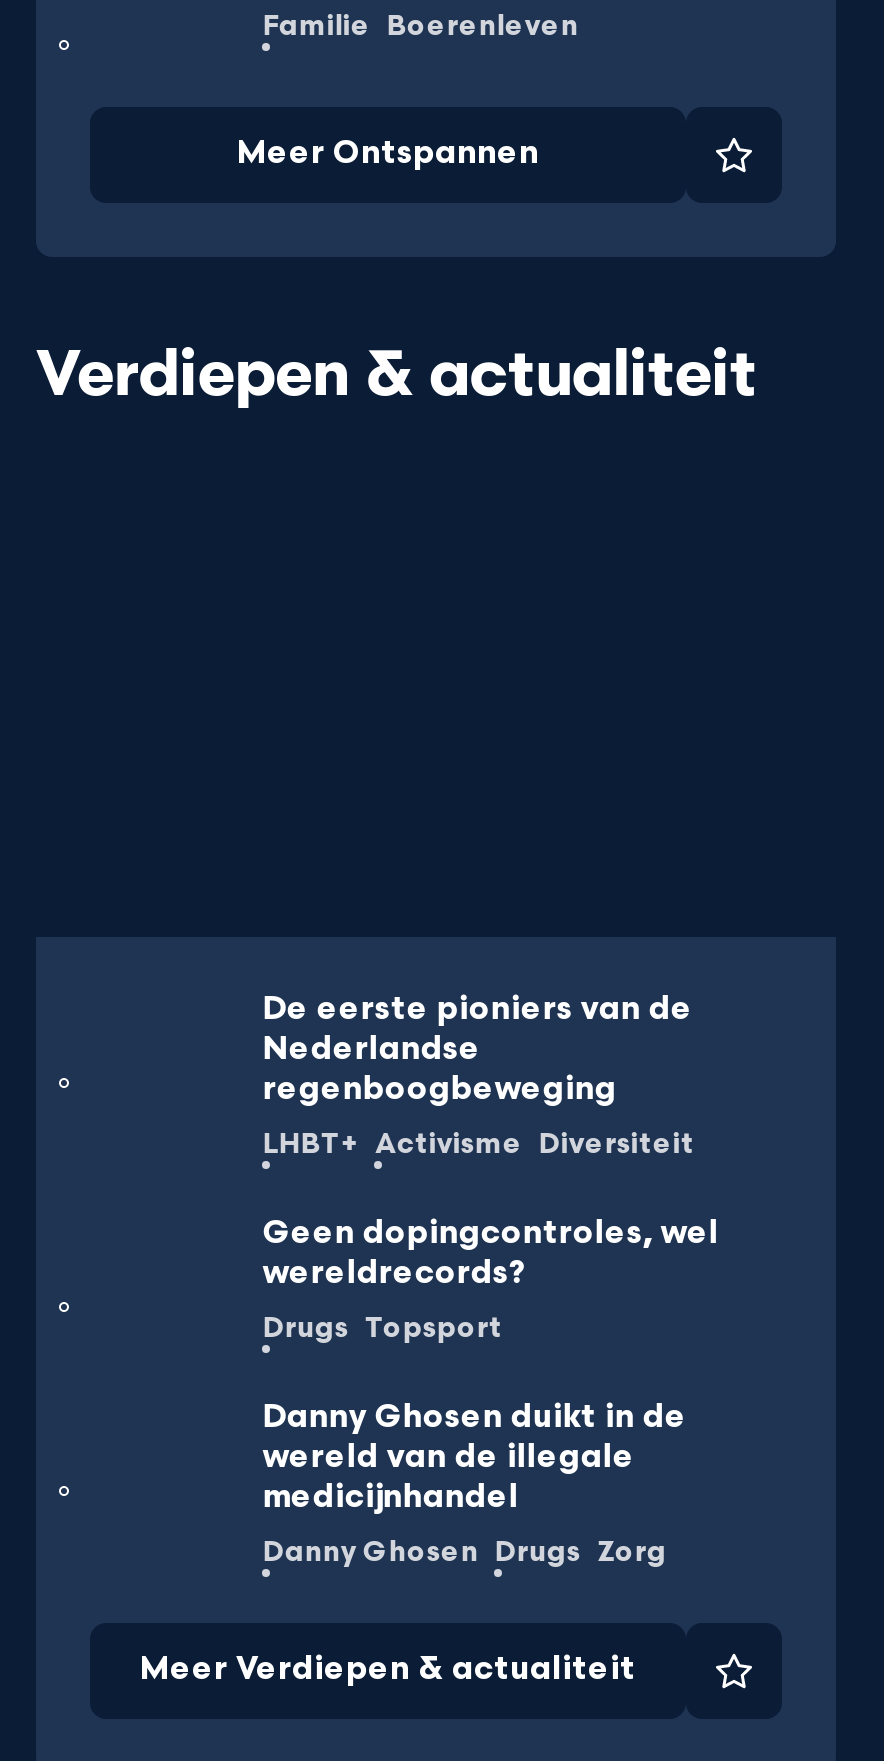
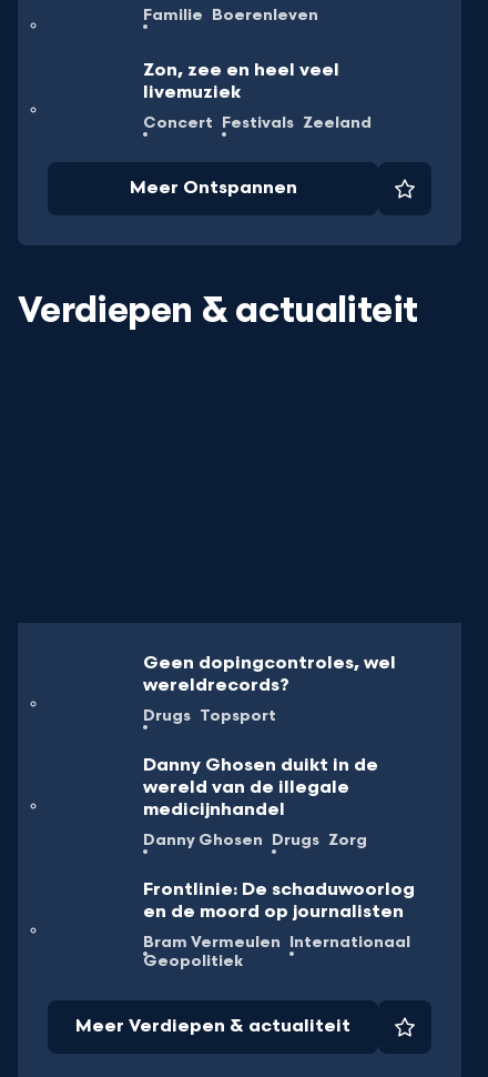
none -> [144,60,372,132] Zon, zee en heel veel | livemuziek | Concert Festivals Zeeland
[263,991,695,1161] De eerste pioniers van de | Nederlandse | regenboogbeweging | LHBT+ Activisme Diversiteit -> none
moved [263,1215,719,1569] -> [144,653,396,850]: Geen dopingcontroles, wel | wereldrecords? | Drugs Topsport | Danny Ghosen duikt in de | wereld van de illegale | medicijnhandel | Danny Ghosen Drugs Zorg
none -> [144,880,415,971] Frontlinie: De schaduwoorlog | en de moord op journalisten | Bram Vermeulen Internationaal | Geopolitiek

